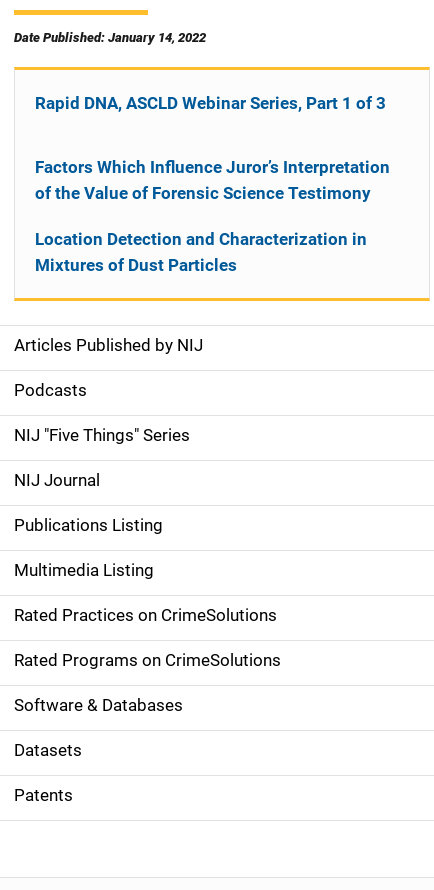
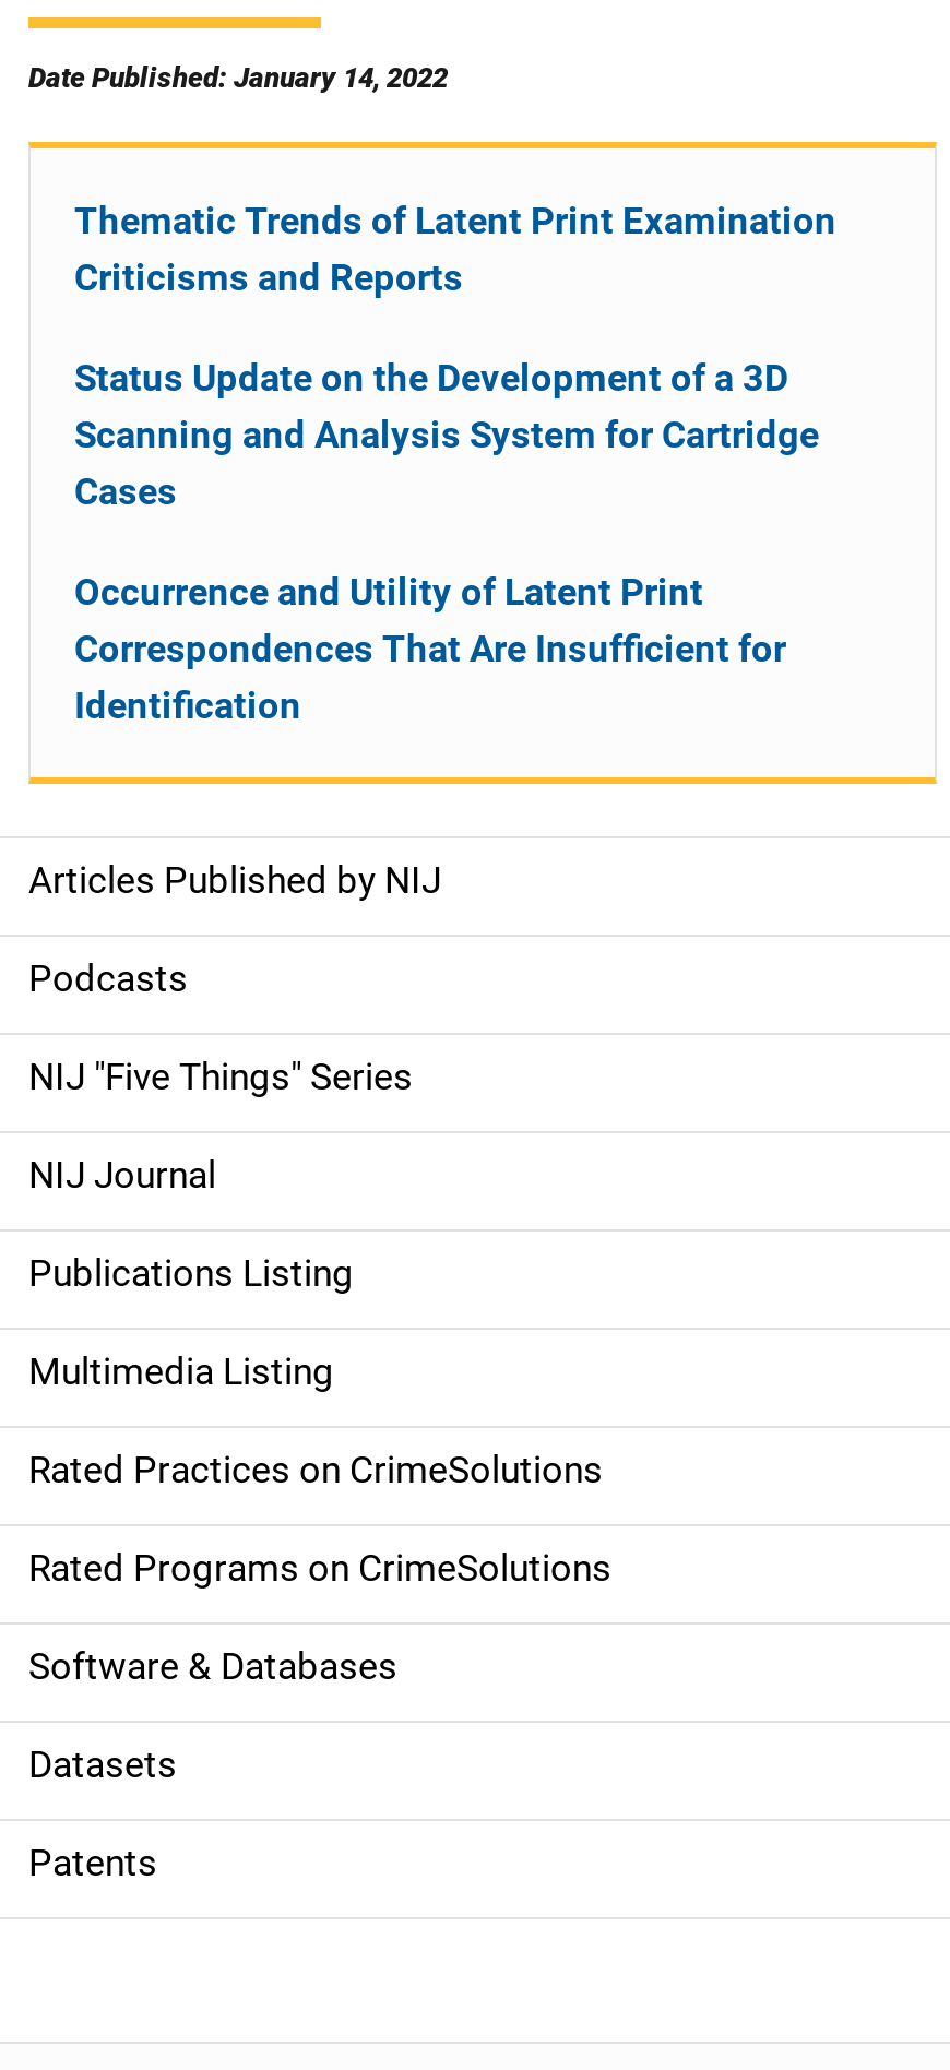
[35,93,386,113] Rapid DNA, ASCLD Webinar Series, Part 1 of 3 -> [74,199,836,299] Thematic Trends of Latent Print Examination | Criticisms and Reports
[35,157,390,203] Factors Which Influence Juror’s Interpretation | of the Value of Forensic Science Testimony -> [74,356,819,513] Status Update on the Development of a 3D | Scanning and Analysis System for Cartridge | Cases
[35,229,367,275] Location Detection and Characterization in | Mixtures of Dust Particles -> [74,570,786,727] Occurrence and Utility of Latent Print | Correspondences That Are Insufficient for | Identification

